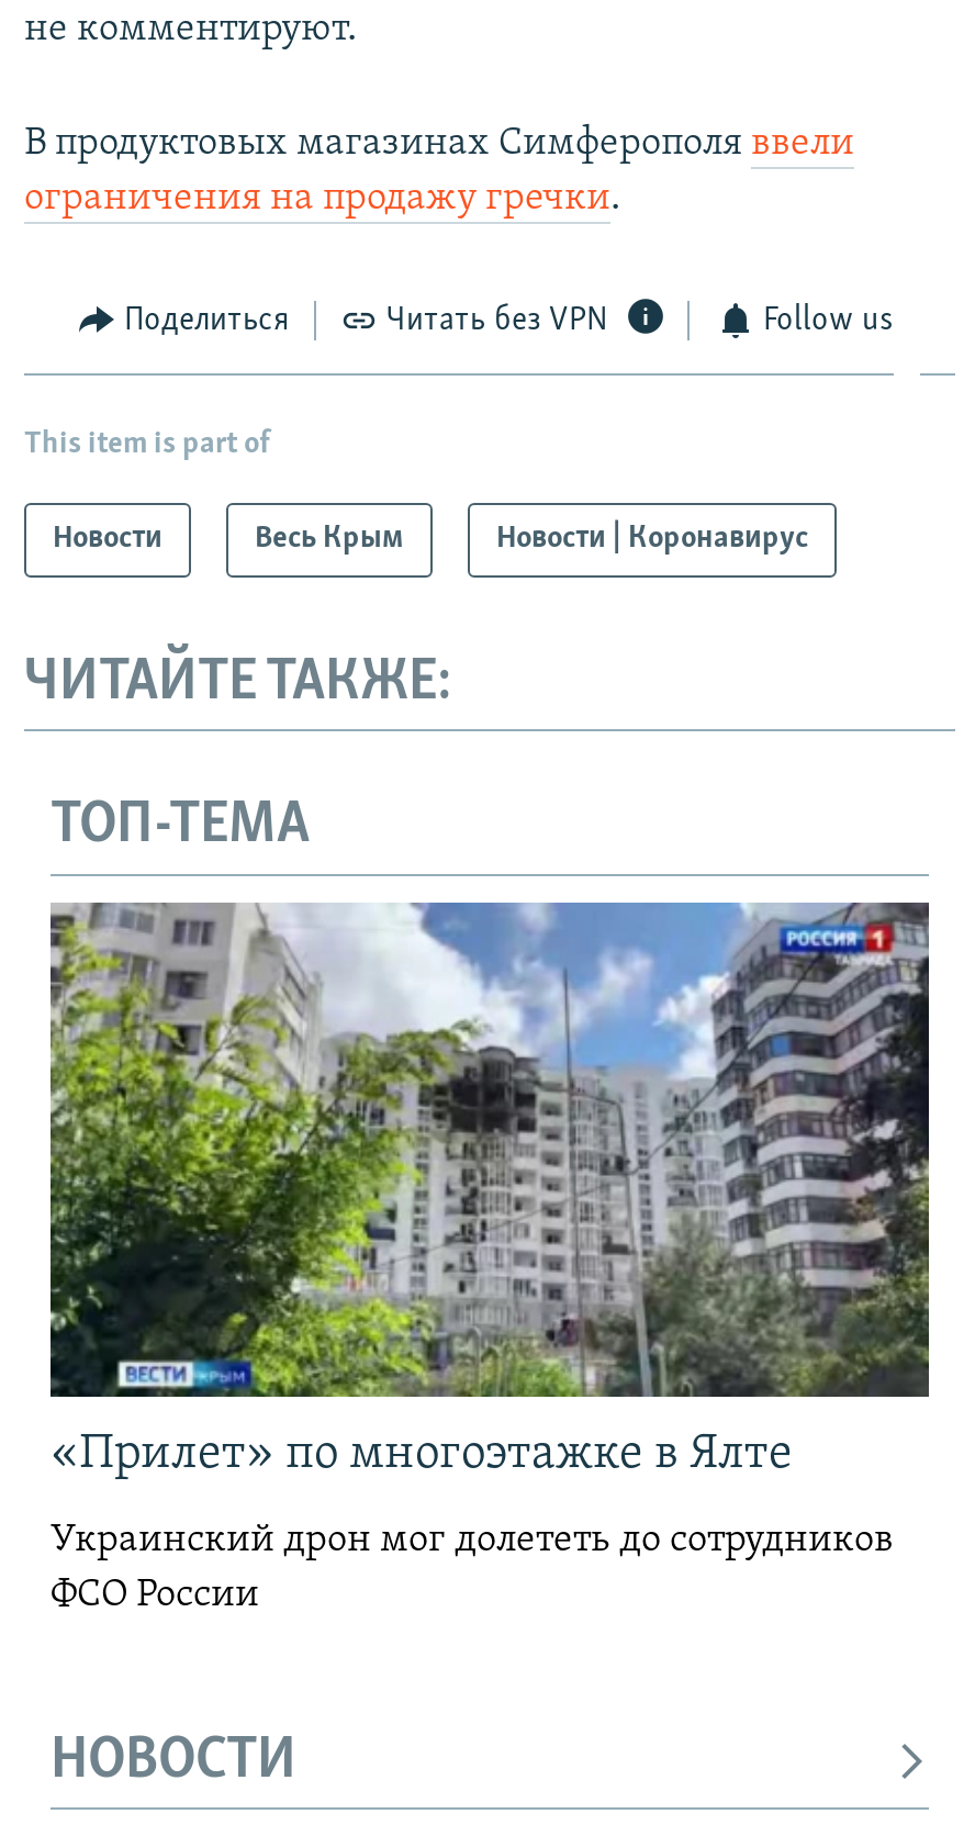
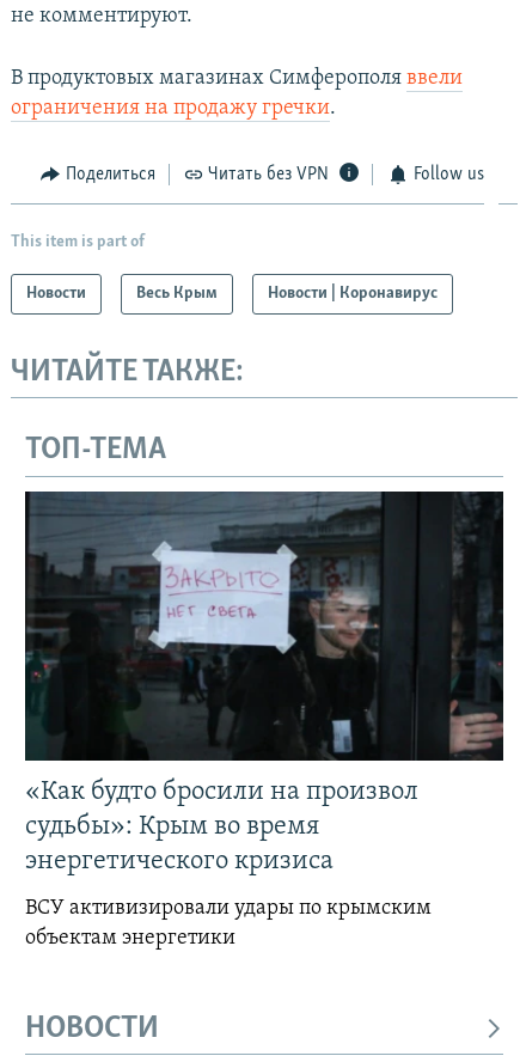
[48,900,931,1479] [image] | «Прилет» по многоэтажке в Ялте -> [24,490,503,875] [image] | «Как будто бросили на произвол | судьбы»: Крым во время | энергетического кризиса
[51,1519,894,1615] Украинский дрон мог долететь до сотрудников | ФСО России -> [25,896,432,949] ВСУ активизировали удары по крымским | объектам энергетики

